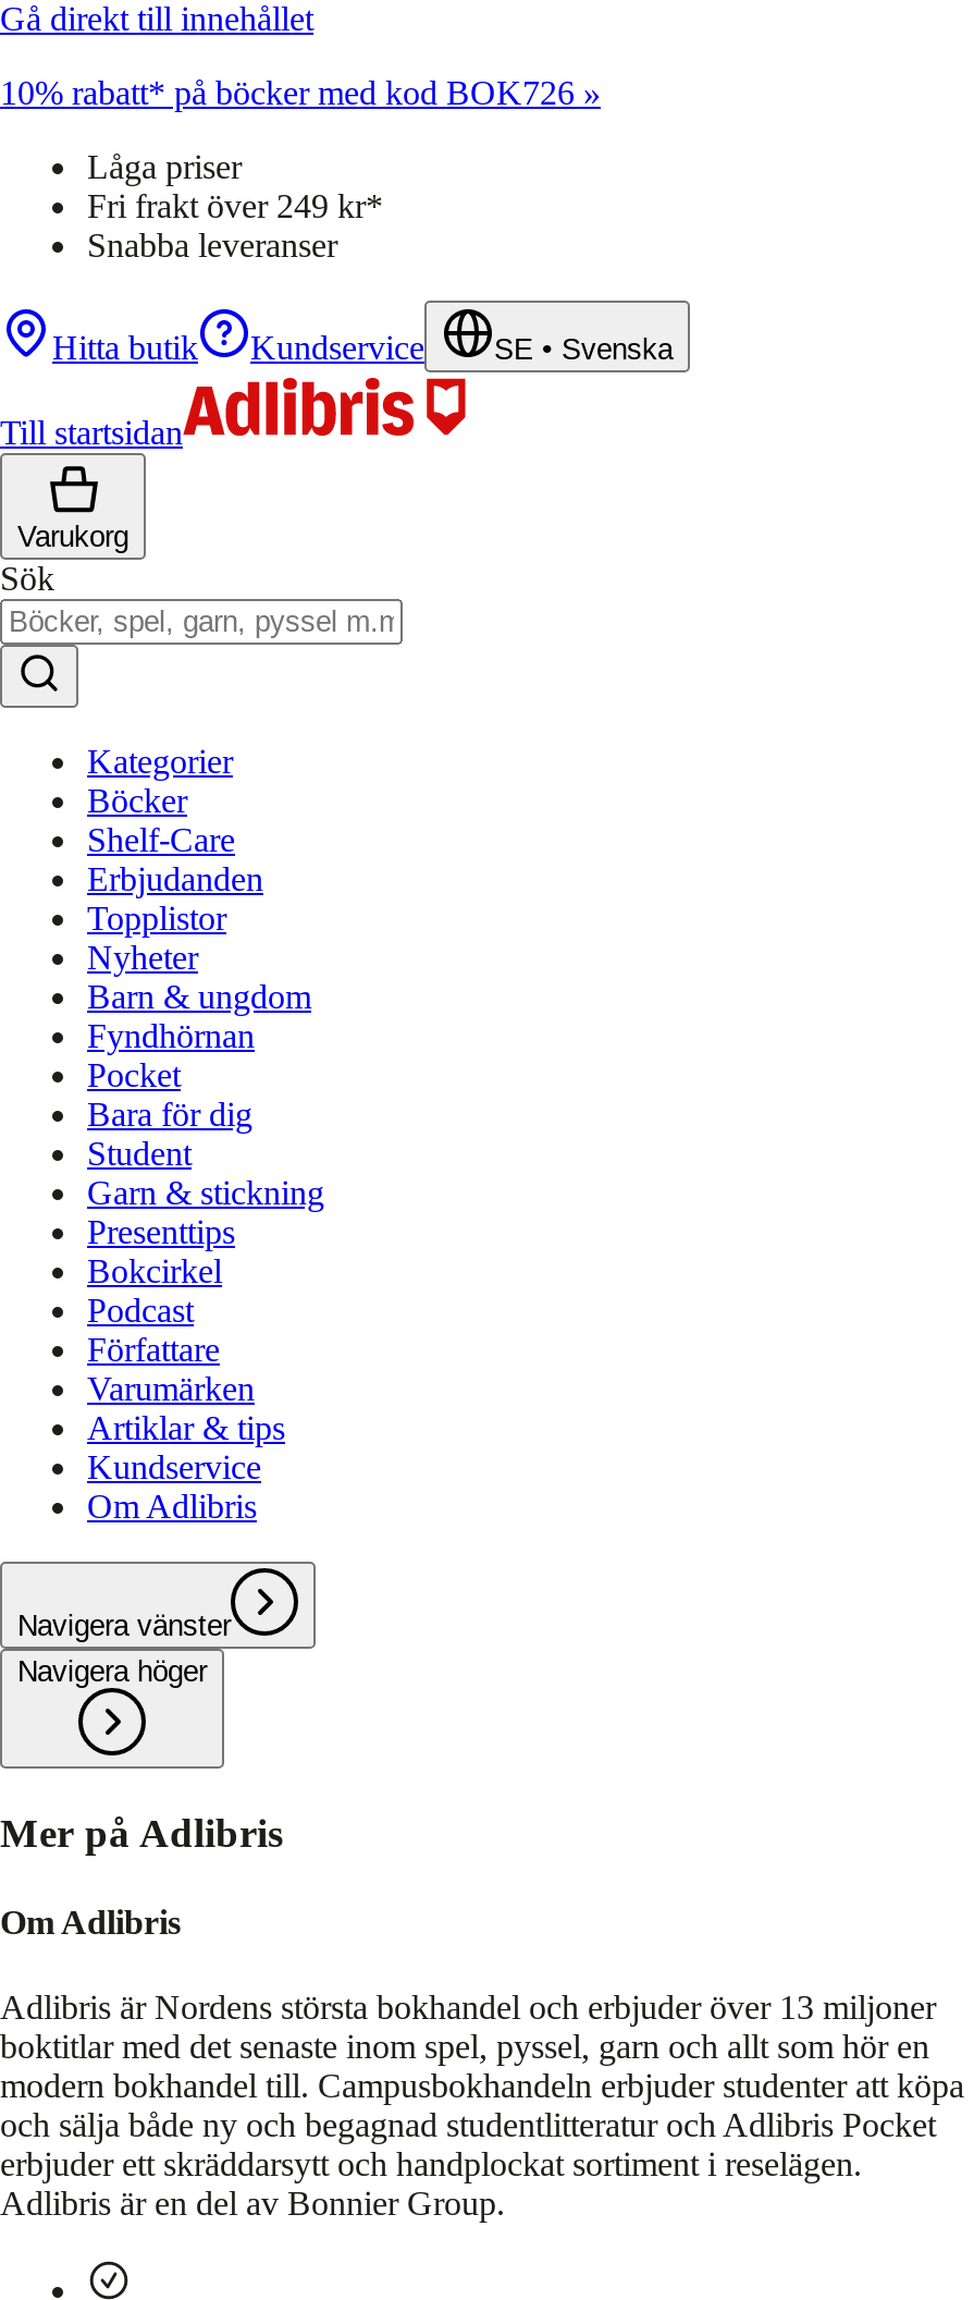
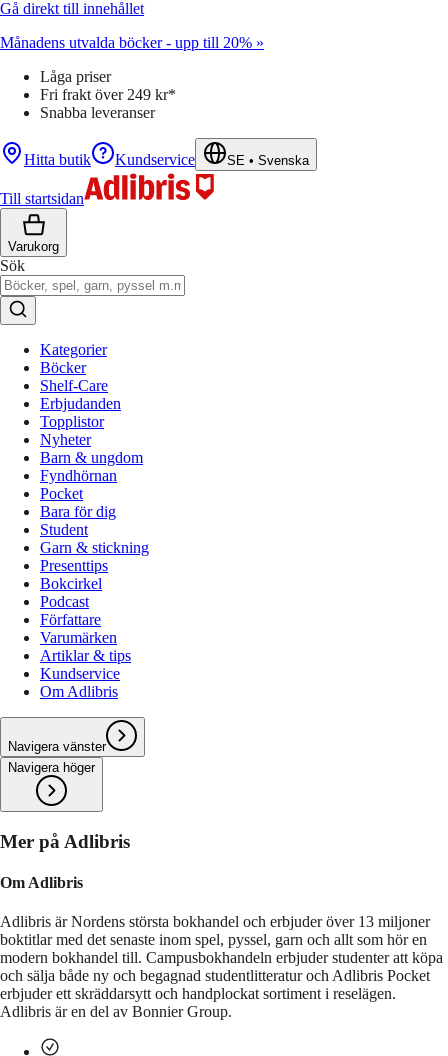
[0,74,601,111] 10% rabatt* på böcker med kod BOK726 » -> [0,34,264,51] Månadens utvalda böcker - upp till 20% »

